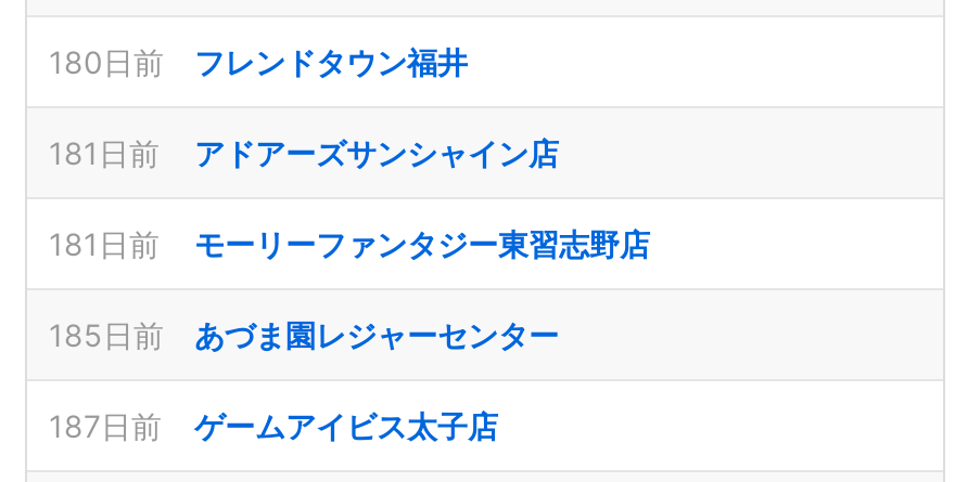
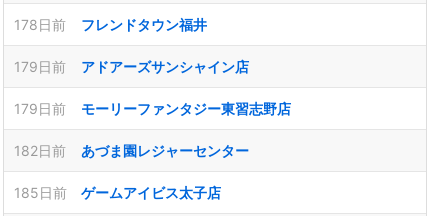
[49,43,468,80] 180日前 フレンドタウン福井 -> [14,16,207,33] 178日前 フレンドタウン福井
[49,134,559,171] 181日前 アドアーズサンシャイン店 -> [14,58,249,75] 179日前 アドアーズサンシャイン店
[49,225,650,262] 181日前 モーリーファンタジー東習志野店 -> [14,100,291,117] 179日前 モーリーファンタジー東習志野店
[49,316,559,353] 185日前 あづま園レジャーセンター -> [14,142,249,159] 182日前 あづま園レジャーセンター
[49,407,498,444] 187日前 ゲームアイビス太子店 -> [14,184,221,201] 185日前 ゲームアイビス太子店

